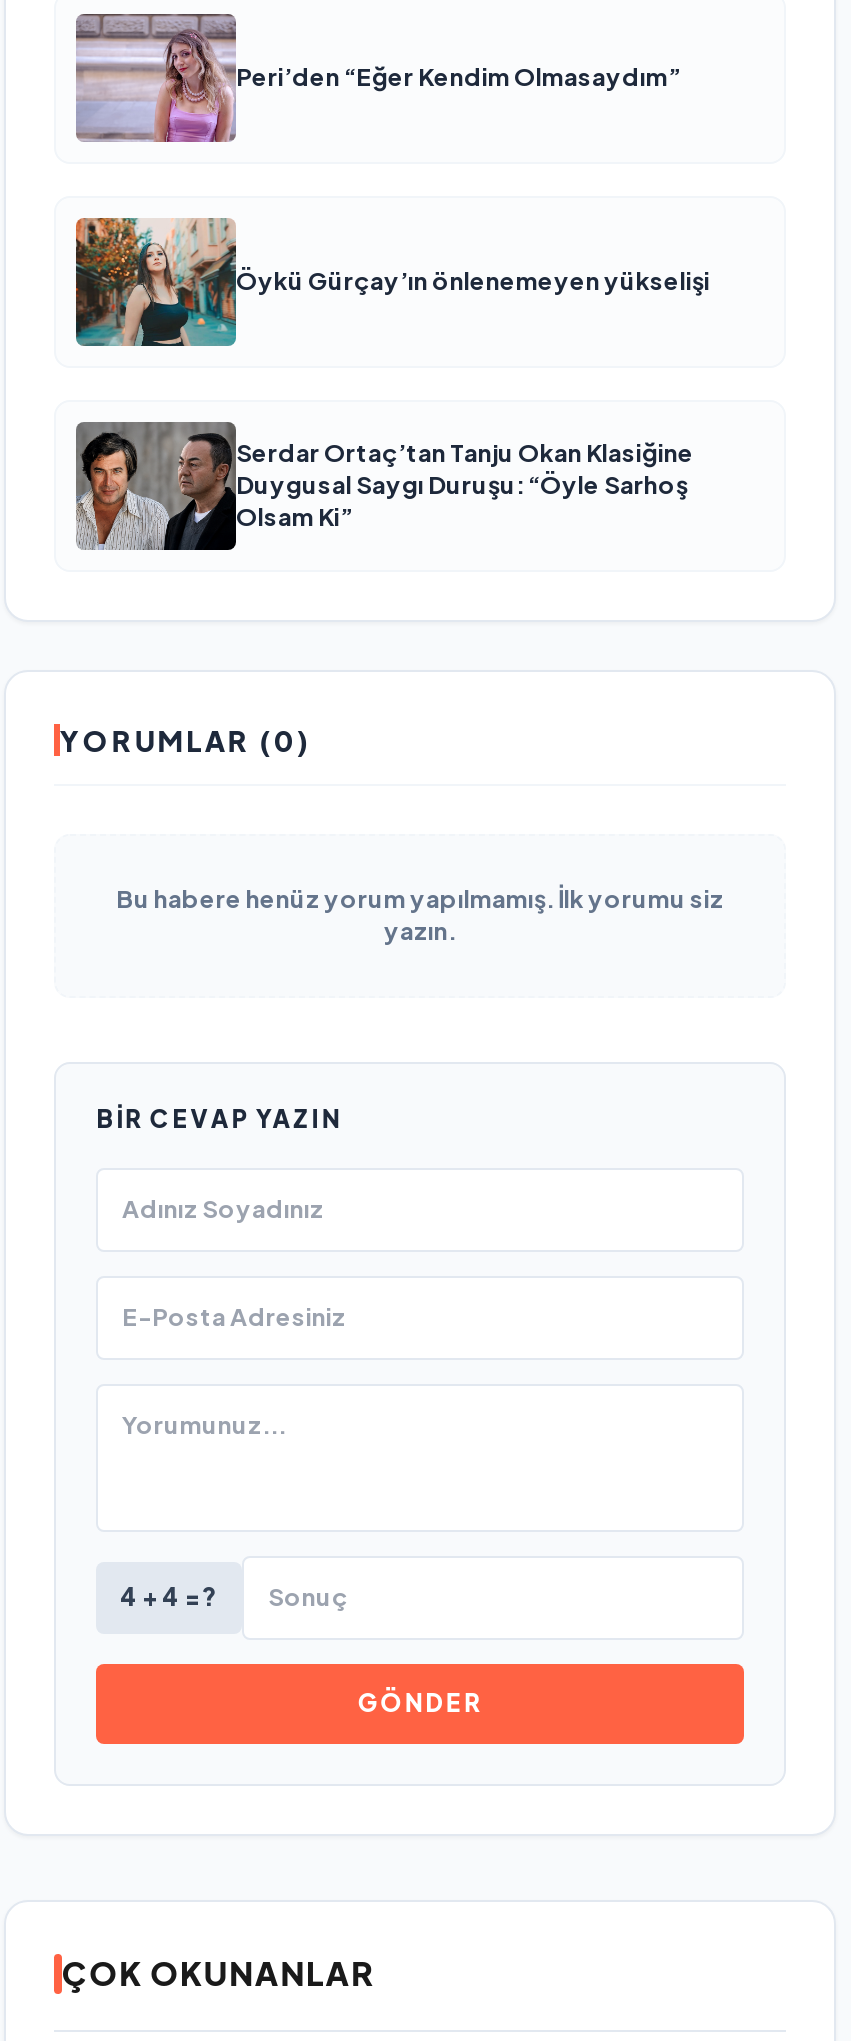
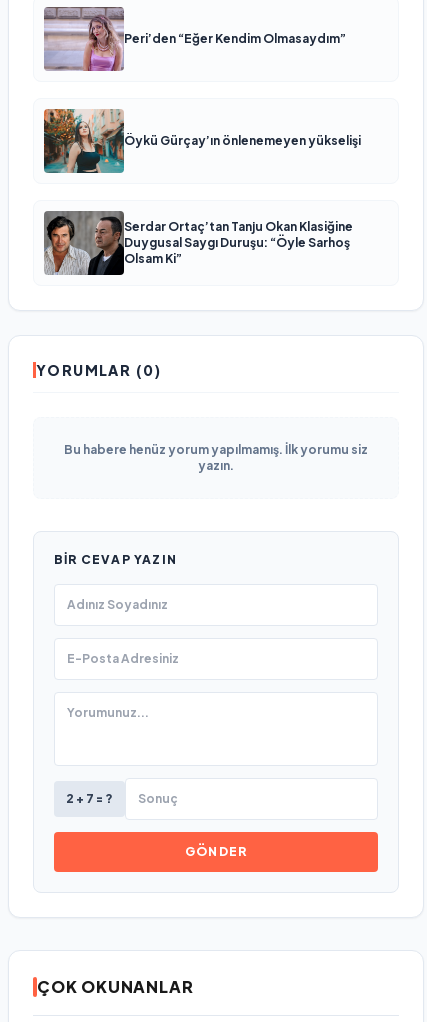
[120,1582,218,1612] 4 + 4 = ? -> [66,791,113,806] 2 + 7 = ?

